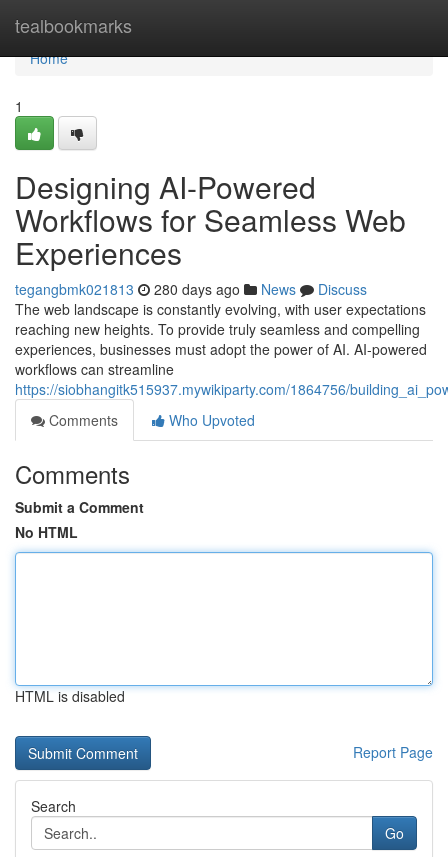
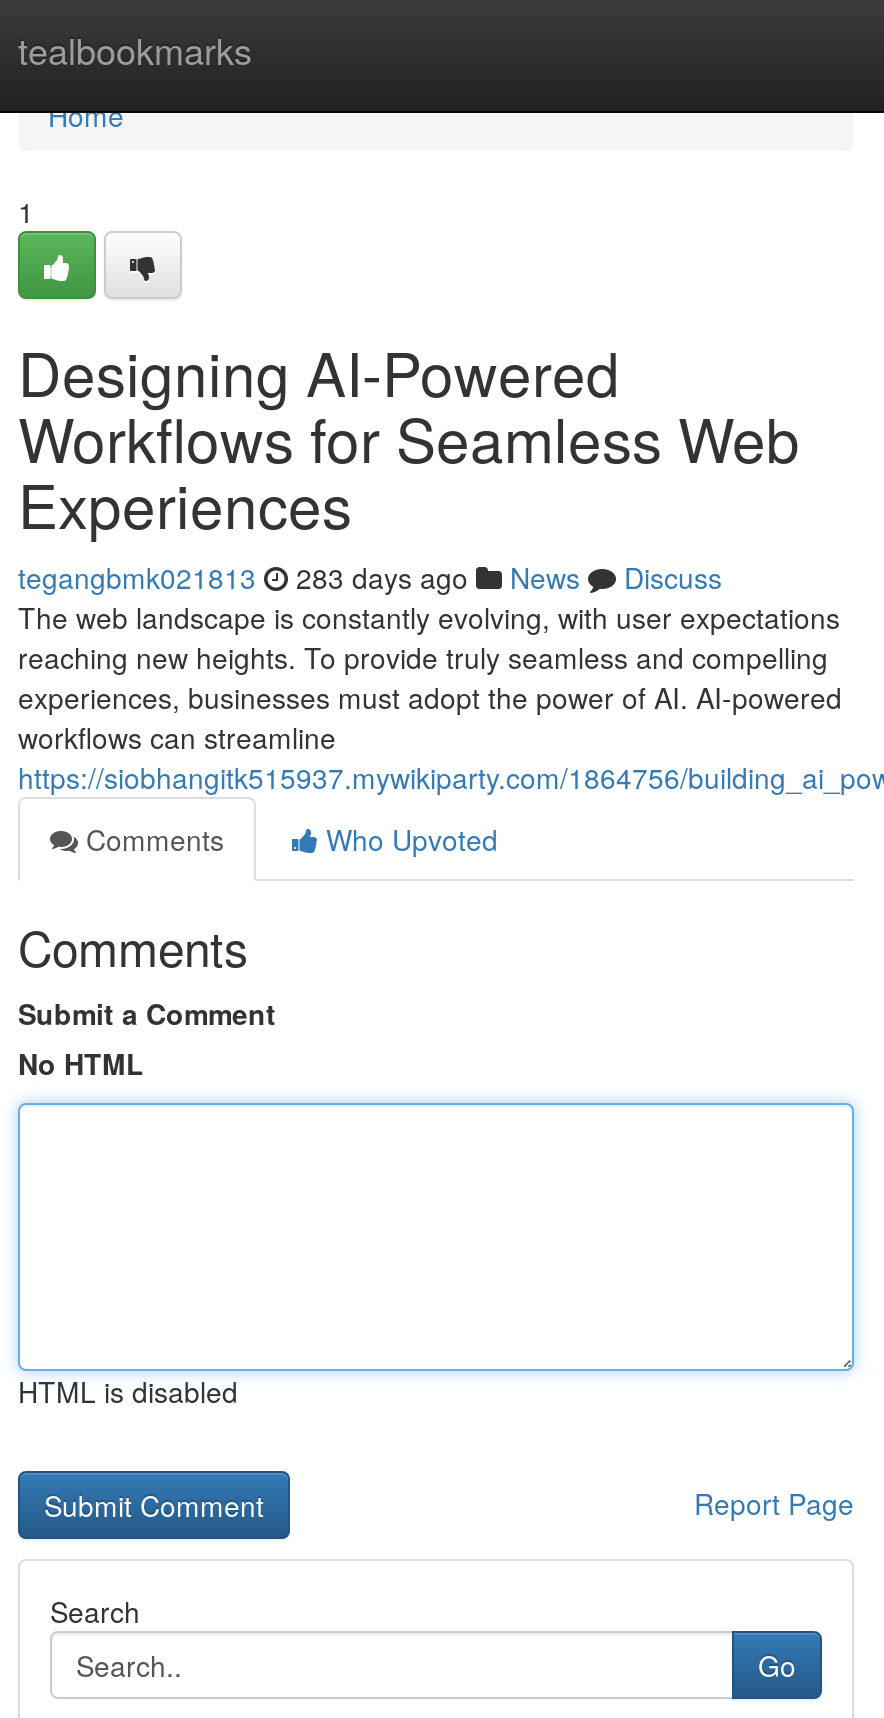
[15,279,367,299] tegangbmk021813 280 days ago News Discuss -> [18,557,722,597] tegangbmk021813 283 days ago News Discuss

